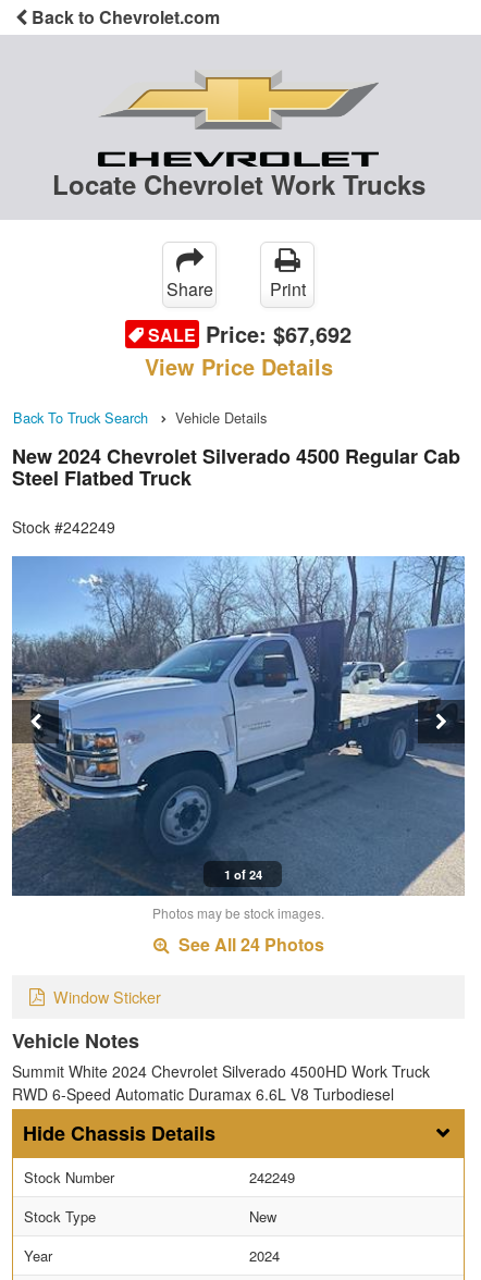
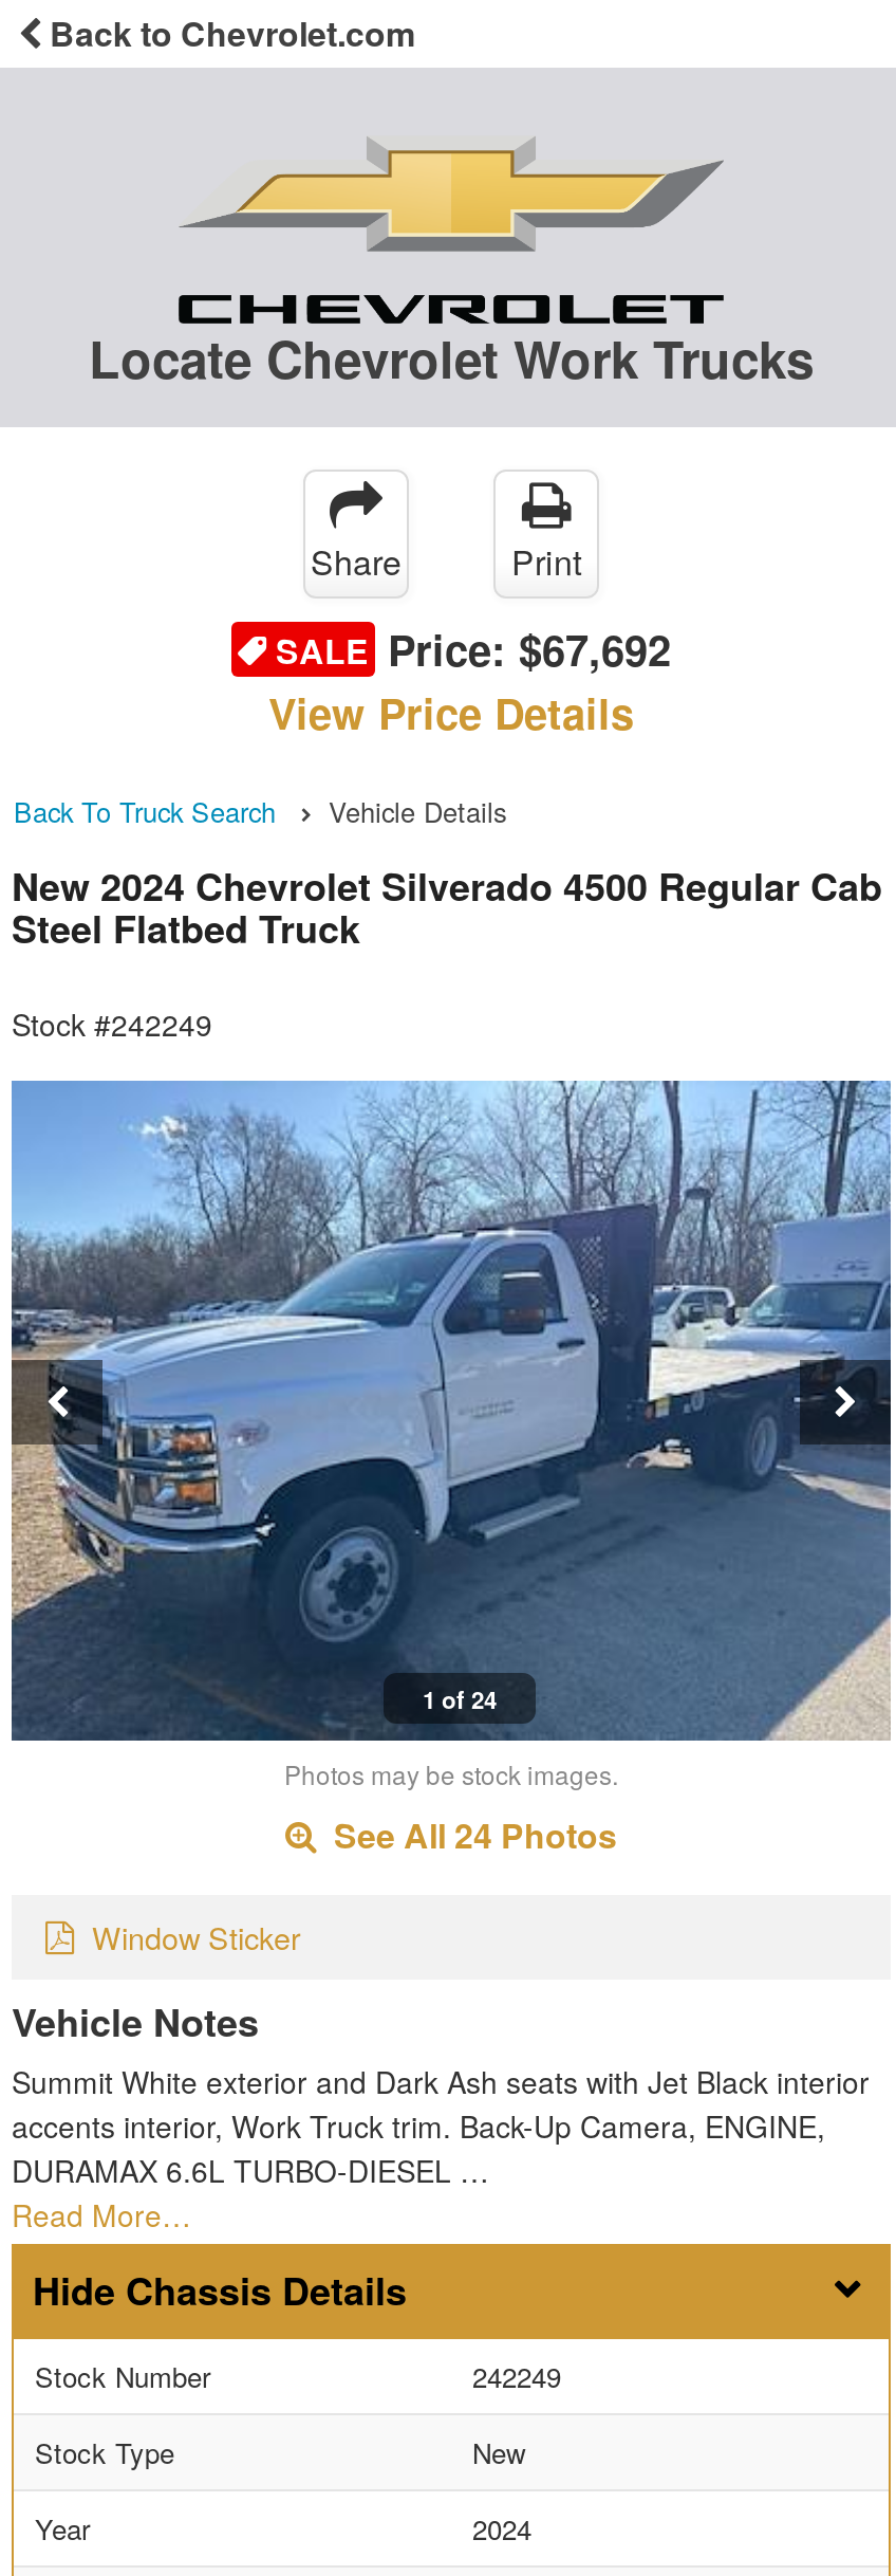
[12,1060,430,1105] Summit White 2024 Chevrolet Silverado 4500HD Work Truck | RWD 6-Speed Automatic Duramax 6.6L V8 Turbodiesel -> [12,2060,870,2236] Summit White exterior and Dark Ash seats with Jet Black interior | accents interior, Work Truck trim. Back-Up Camera, ENGINE, | DURAMAX 6.6L TURBO-DIESEL … | Read More…

